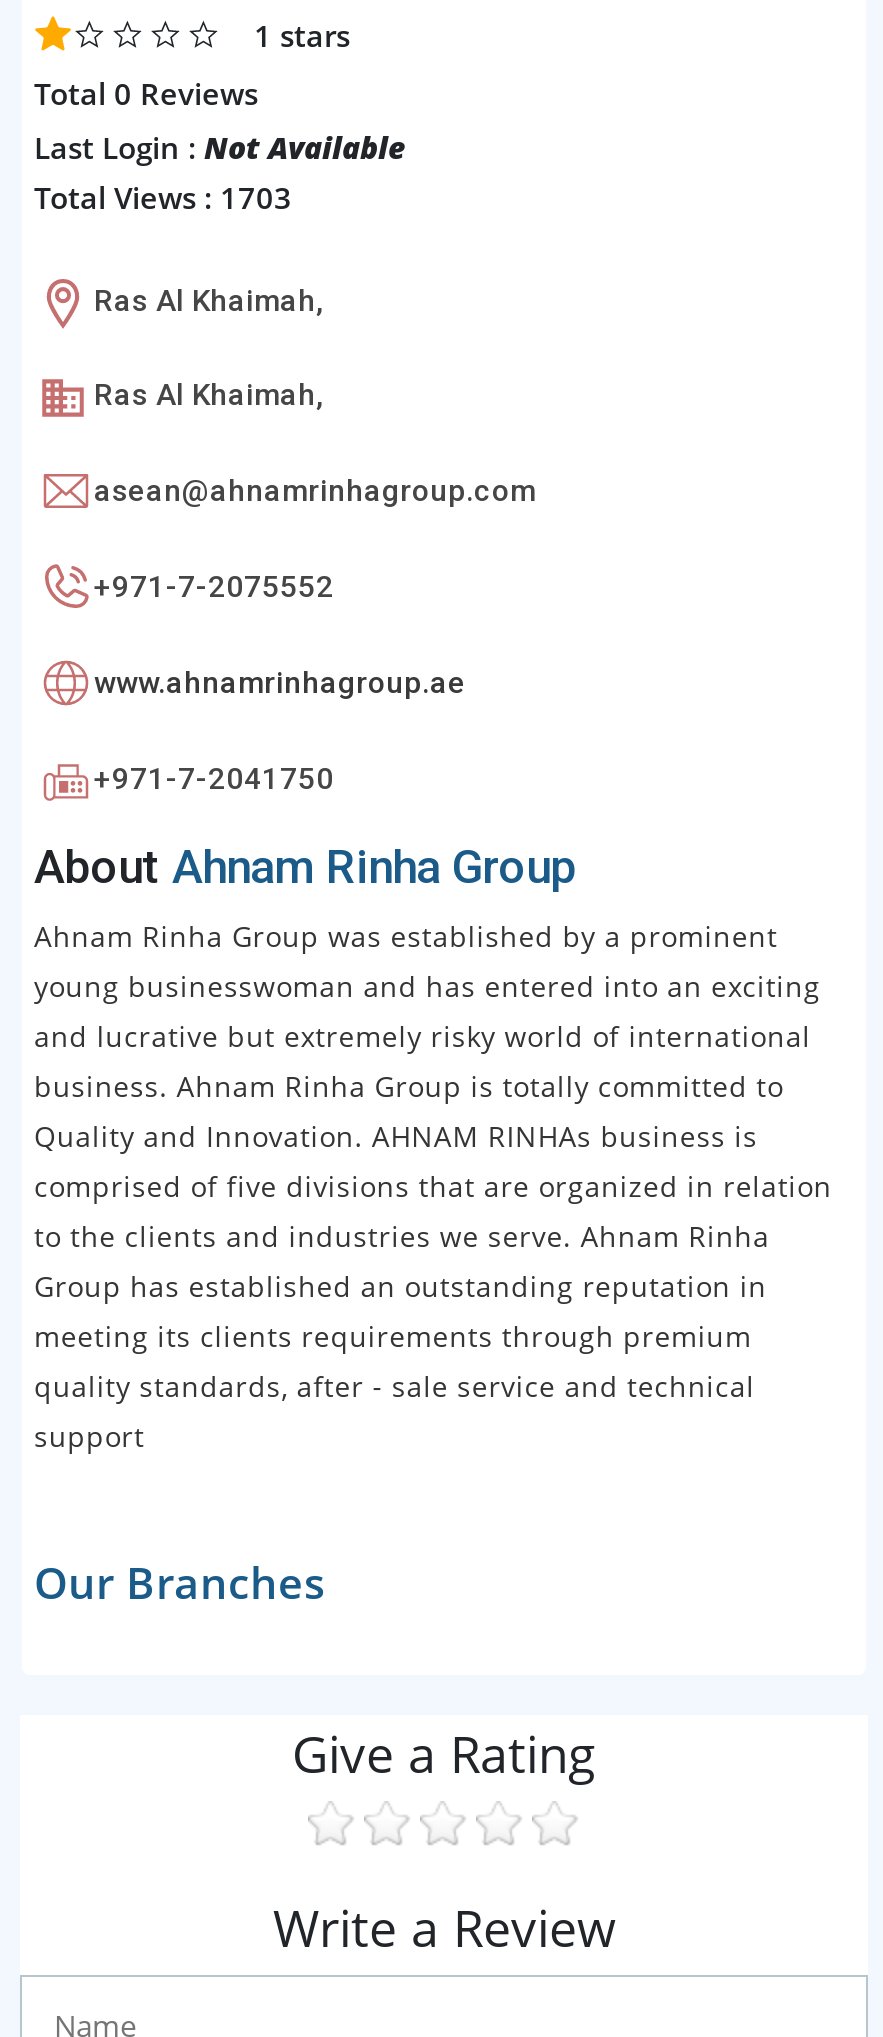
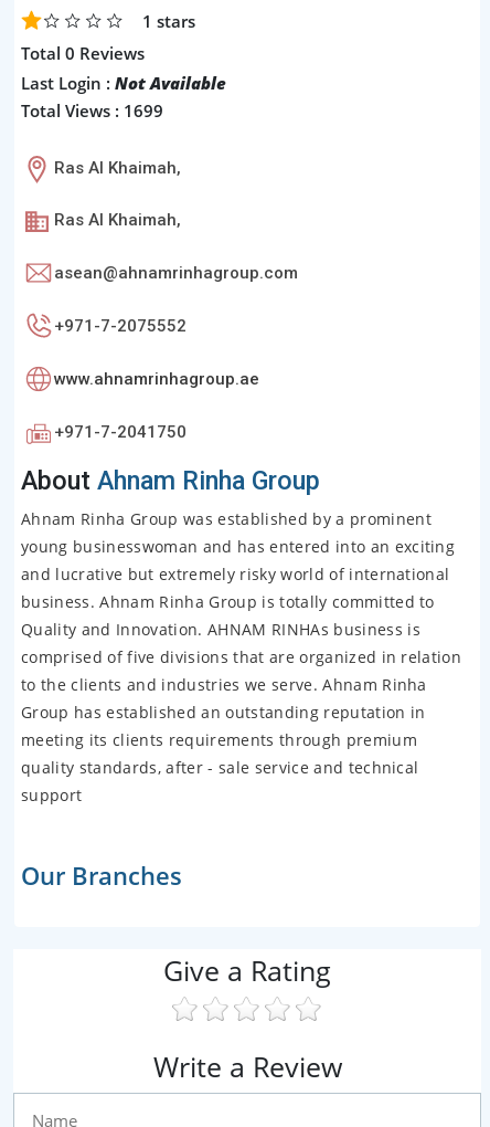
[34,177,292,217] Total Views : 1703 -> [21,100,163,122] Total Views : 1699

